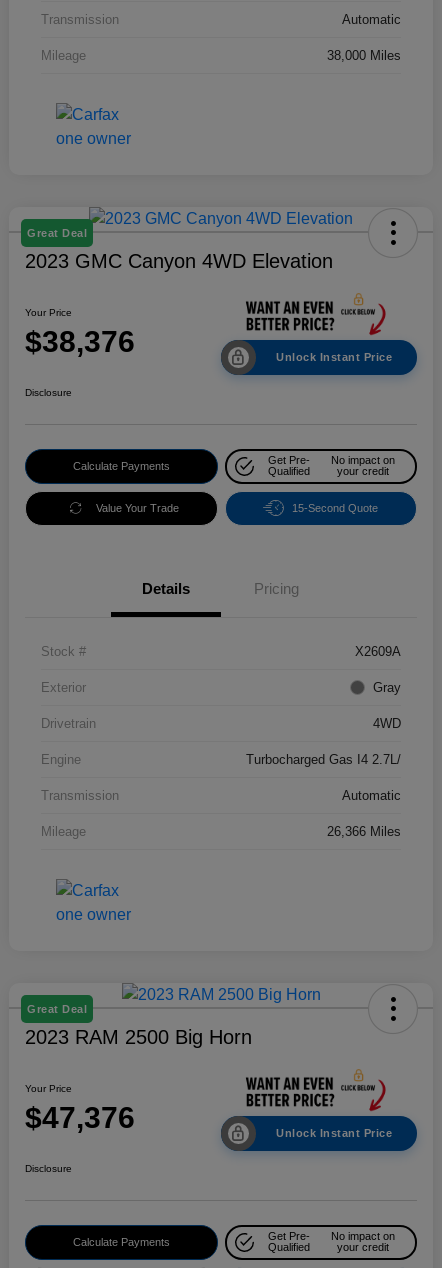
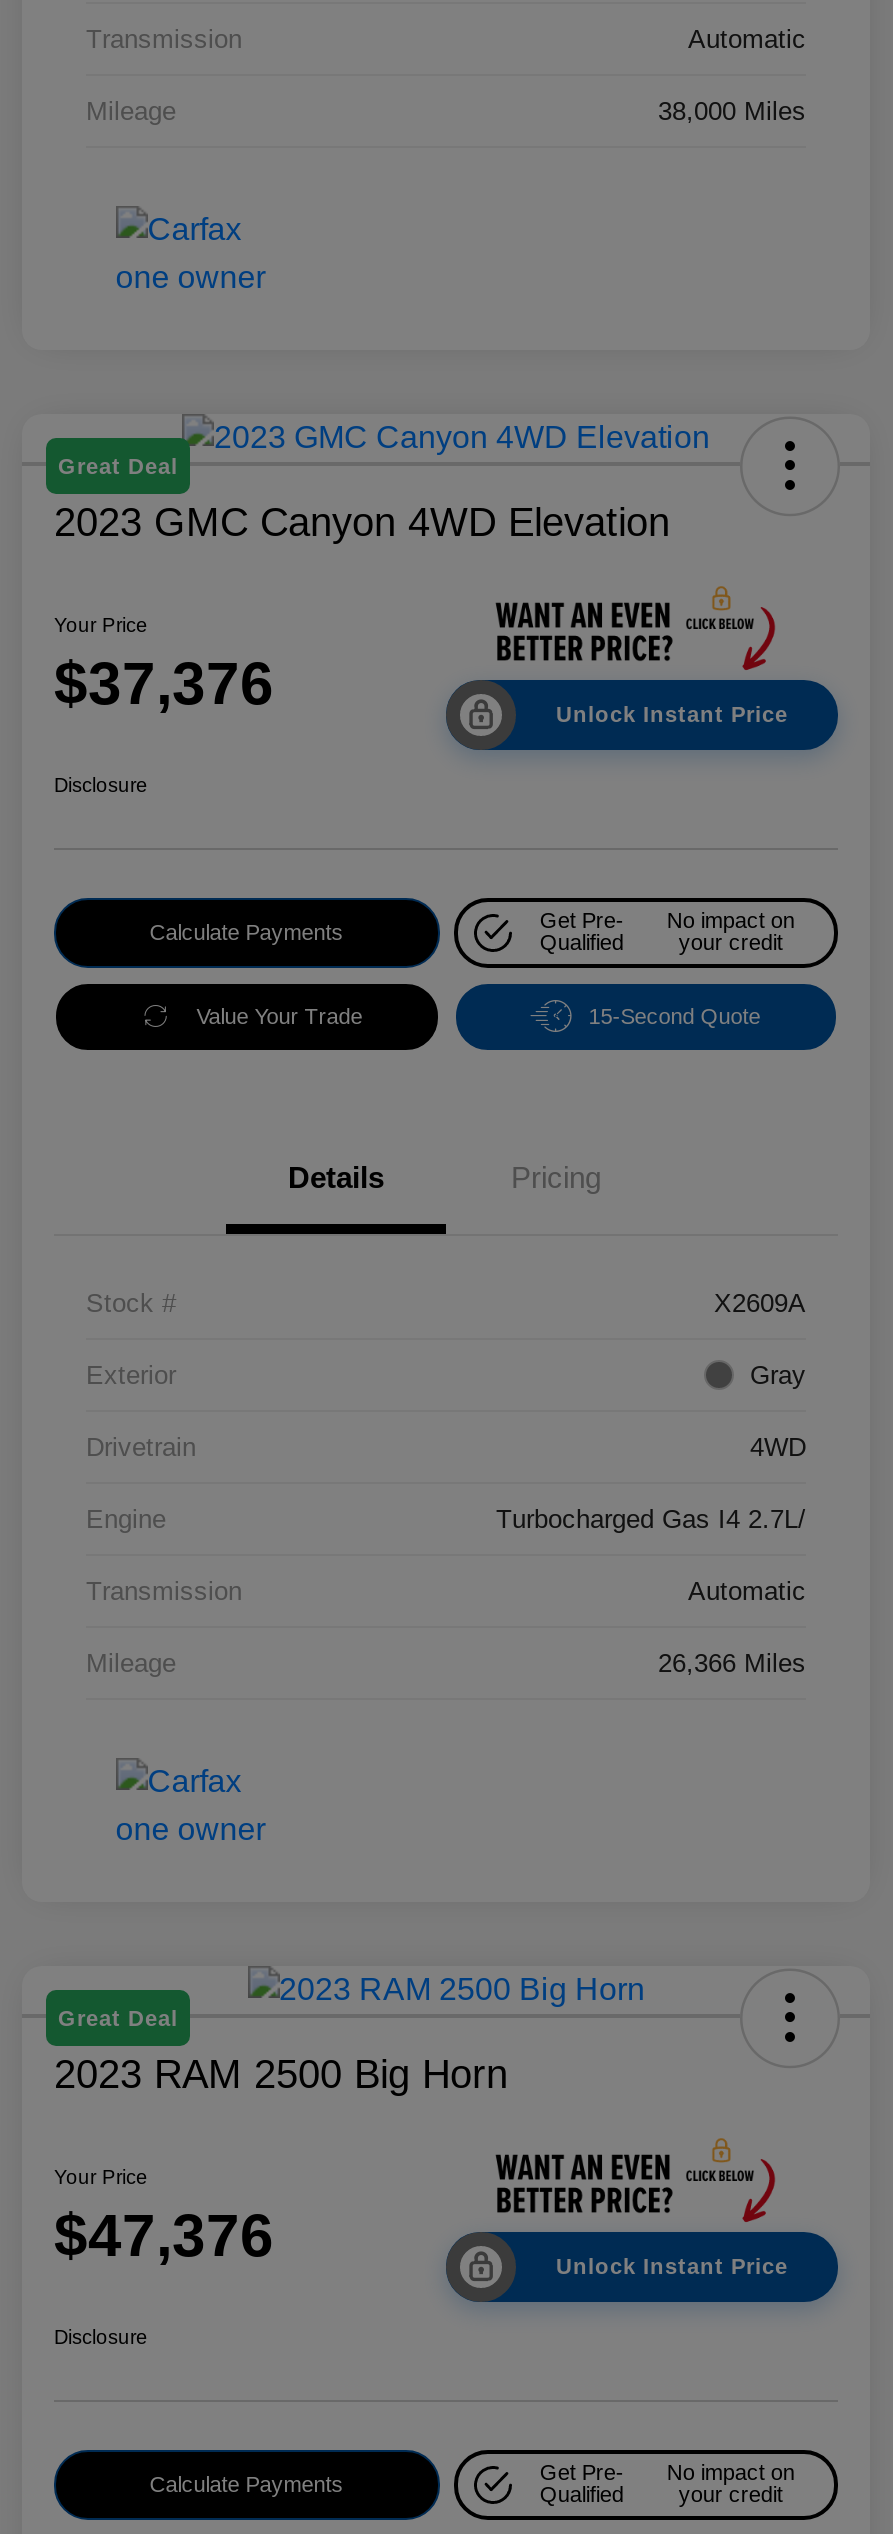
[25,325,135,358] $38,376 -> [54,650,274,716] $37,376

